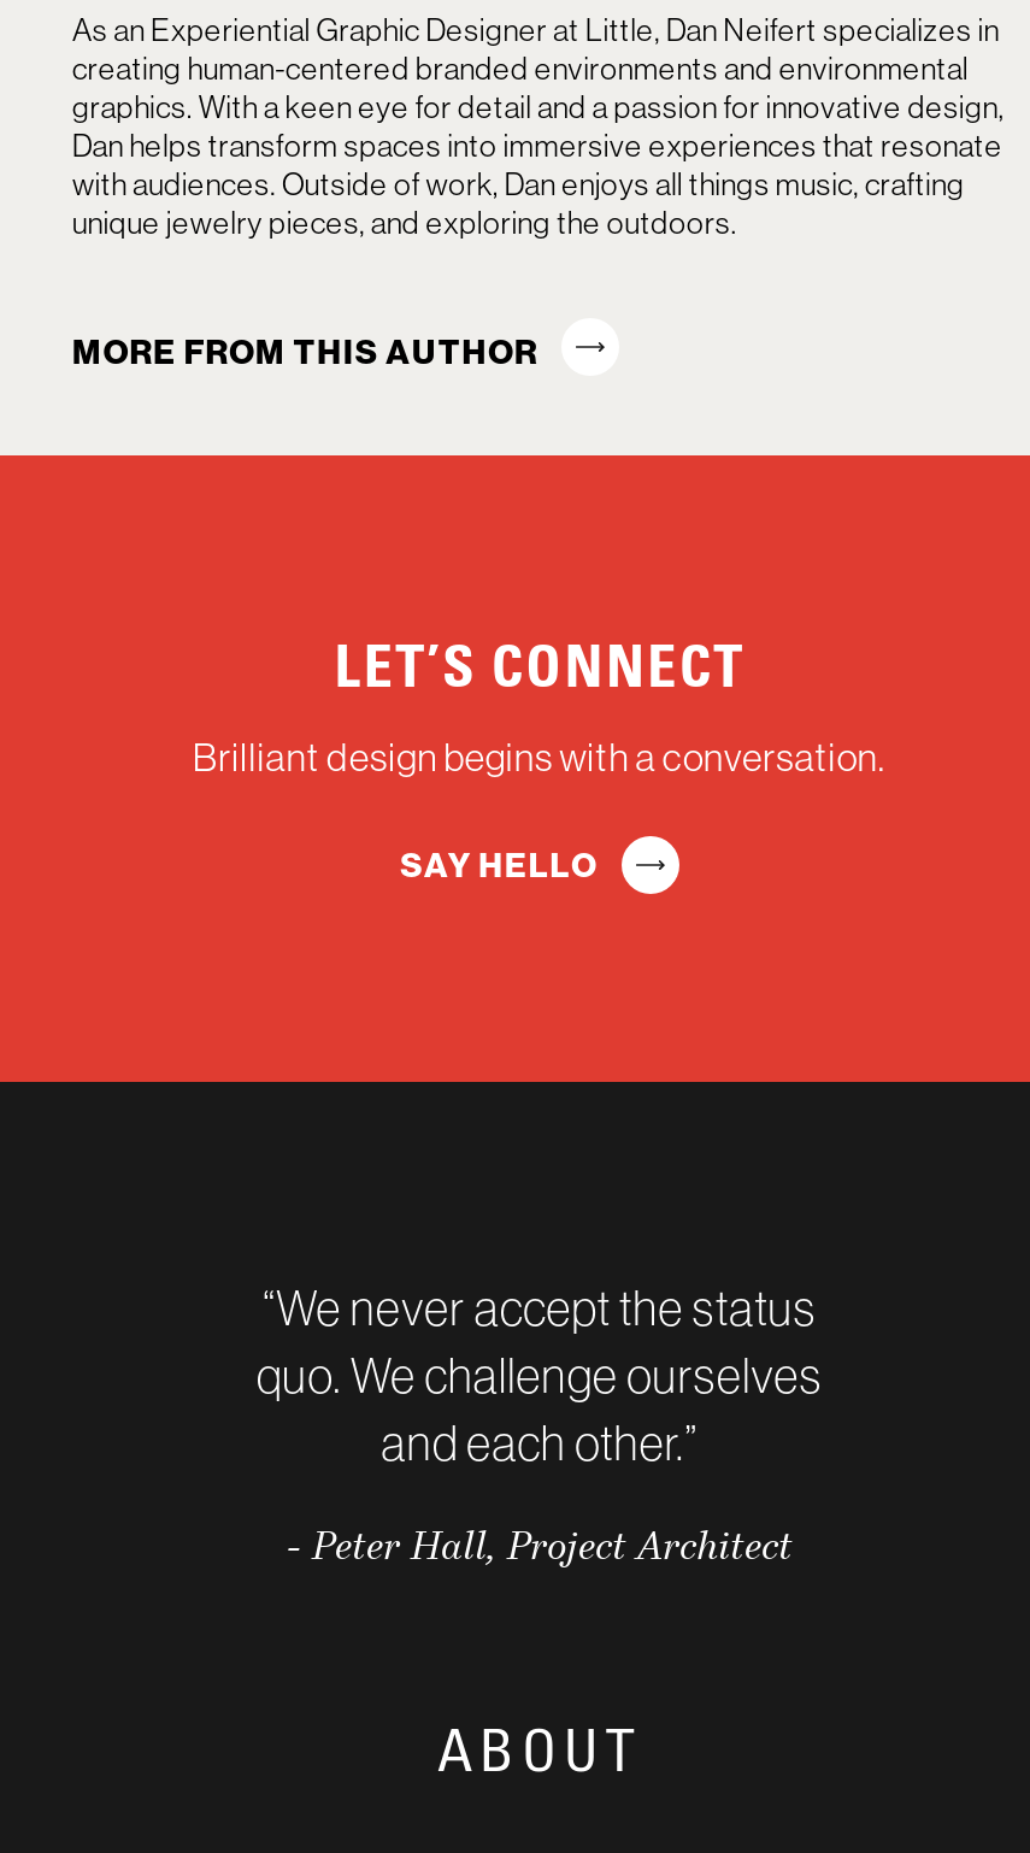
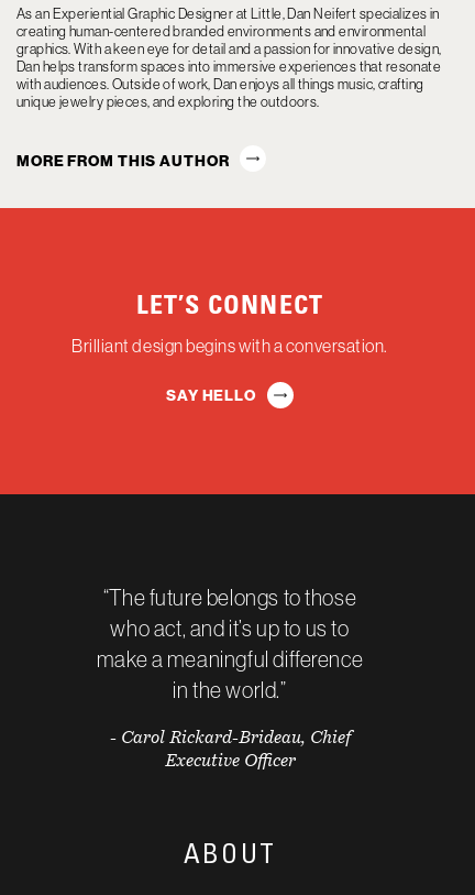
[257,1276,823,1471] “We never accept the status | quo. We challenge ourselves | and each other.” -> [96,583,363,703] “The future belongs to those | who act, and it’s up to us to | make a meaningful difference | in the world.”
[287,1529,793,1567] - Peter Hall, Project Architect -> [109,729,350,770] - Carol Rickard-Brideau, Chief | Executive Officer

